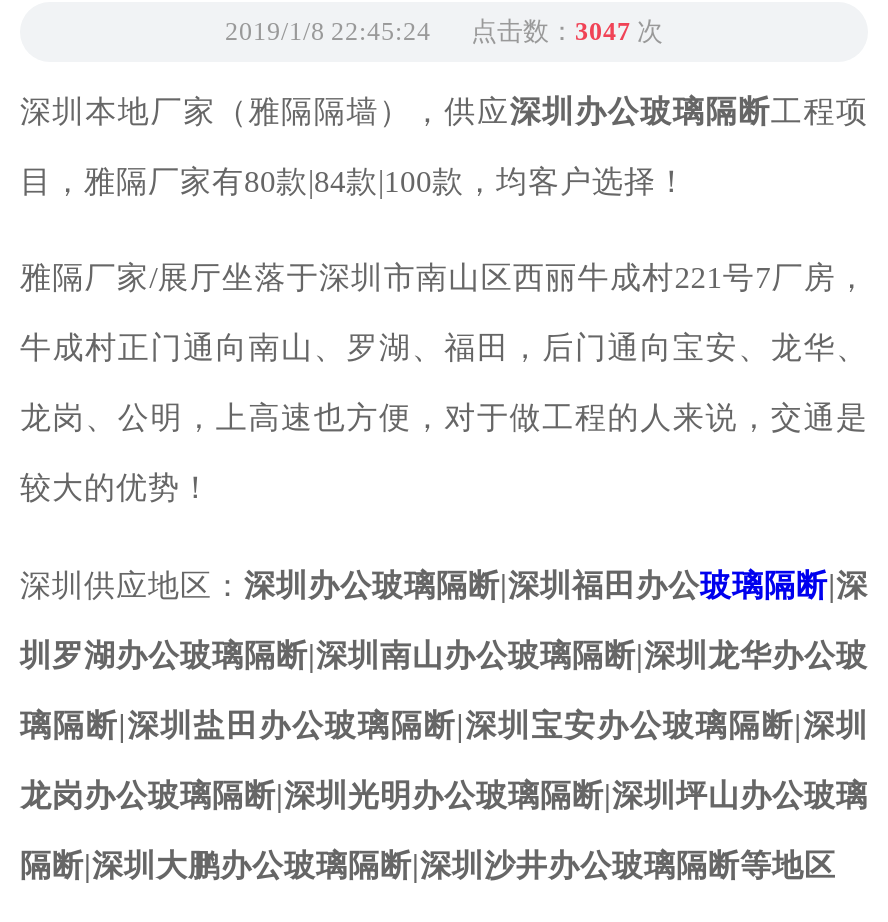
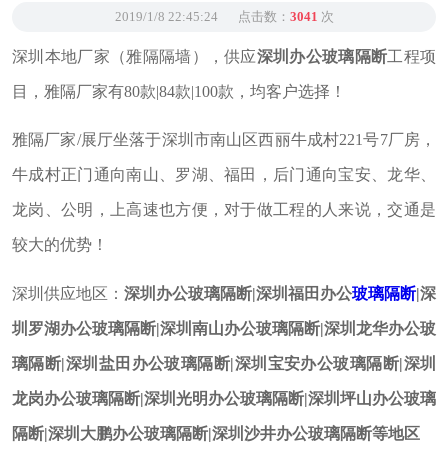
[225,16,663,46] 2019/1/8 22:45:24 点击数：3047次 -> [114,9,333,24] 2019/1/8 22:45:24 点击数：3041次

